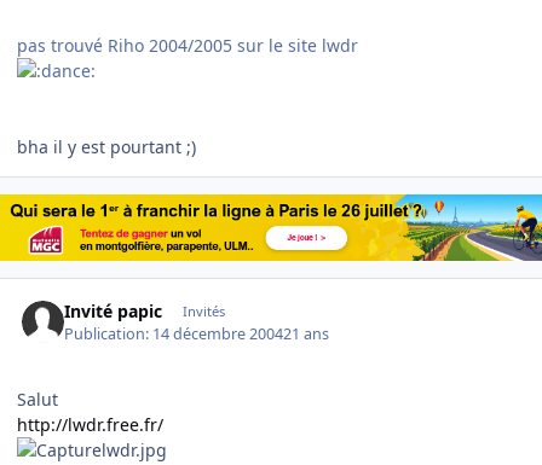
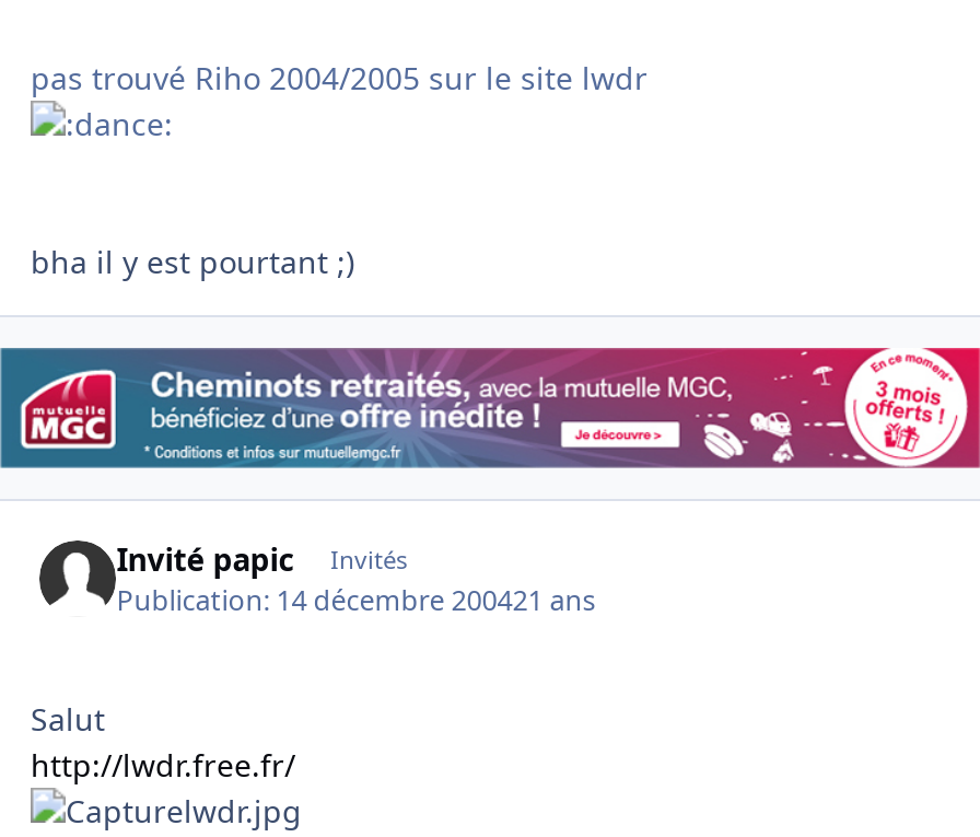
[4,193,538,262] [image] -> [7,346,973,470] [image]

